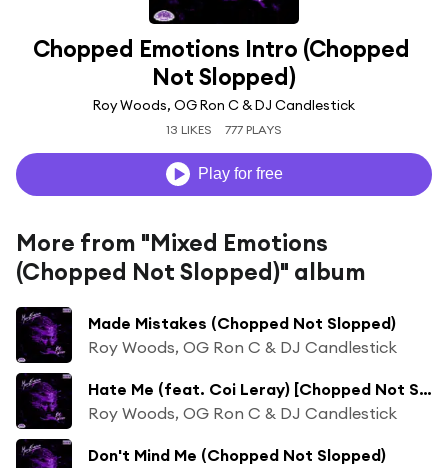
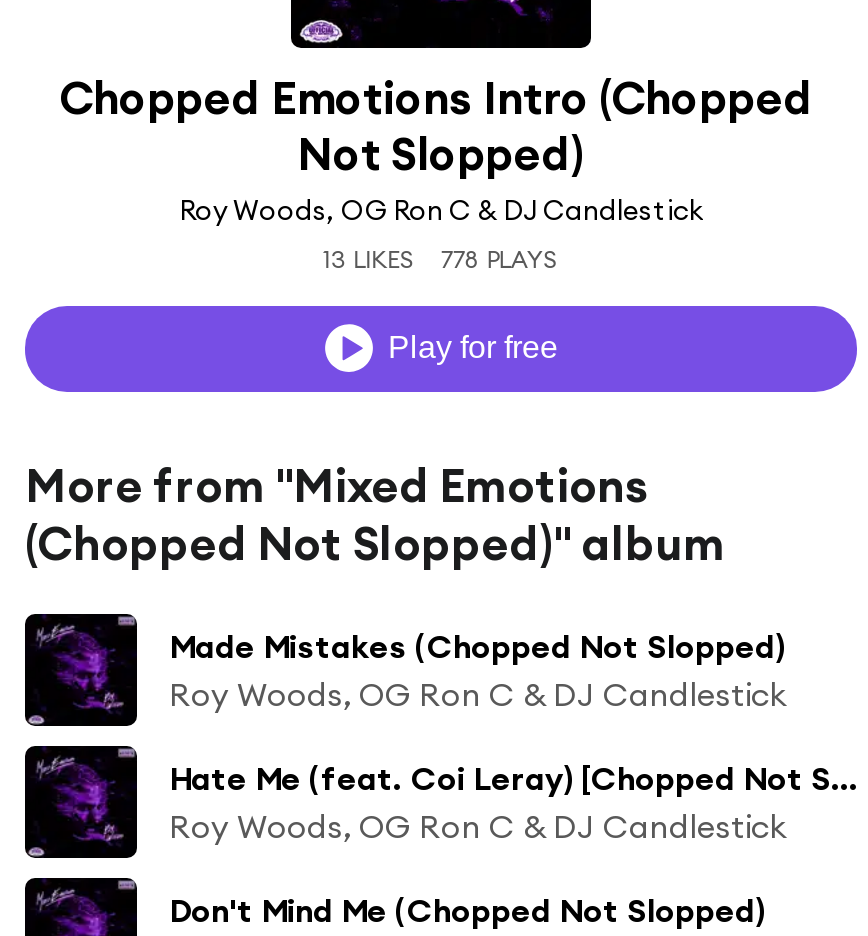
[166,122,282,137] 13 LIKES 777 PLAYS -> [323,244,559,274] 13 LIKES 778 PLAYS

